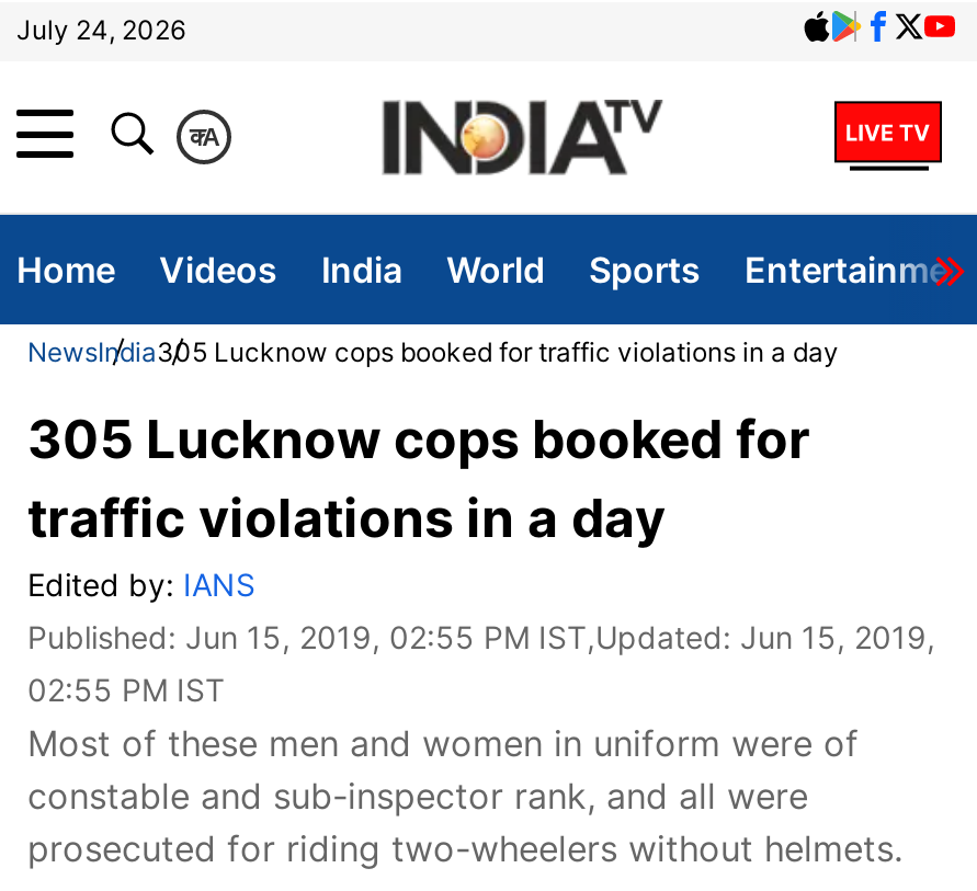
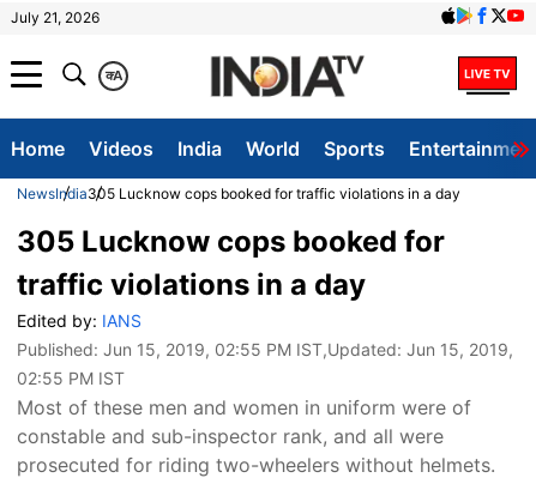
[16,13,185,46] July 24, 2026 -> [11,8,100,26] July 21, 2026

